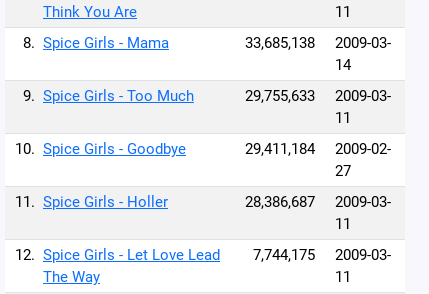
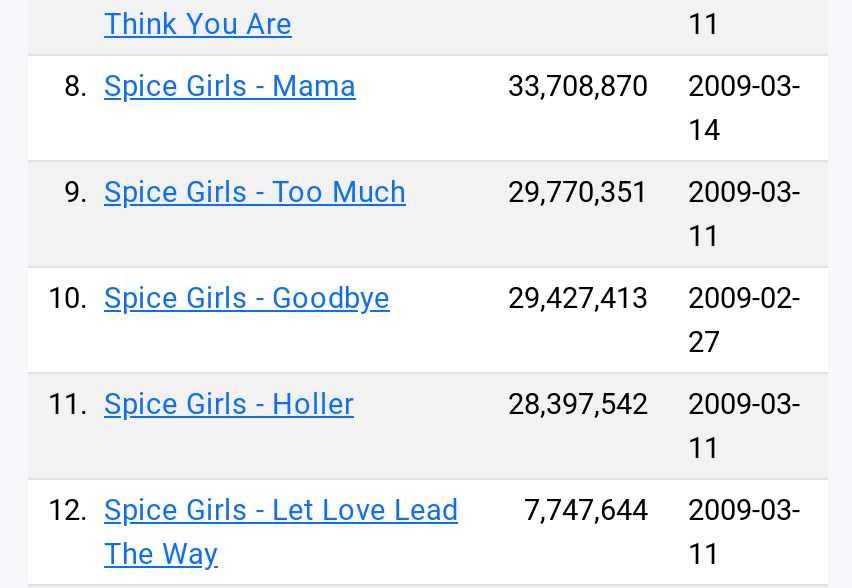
[245,34,391,52] 33,685,138 2009-03- -> [508,68,800,104] 33,708,870 2009-03-
[245,87,391,105] 29,755,633 2009-03- -> [508,174,800,210] 29,770,351 2009-03-
[245,140,391,158] 29,411,184 2009-02- -> [508,280,800,316] 29,427,413 2009-02-
[245,193,391,211] 28,386,687 2009-03- -> [508,386,800,422] 28,397,542 2009-03-
[15,246,391,264] 12. Spice Girls - Let Love Lead 7,744,175 2009-03- -> [48,492,800,528] 12. Spice Girls - Let Love Lead 7,747,644 2009-03-

